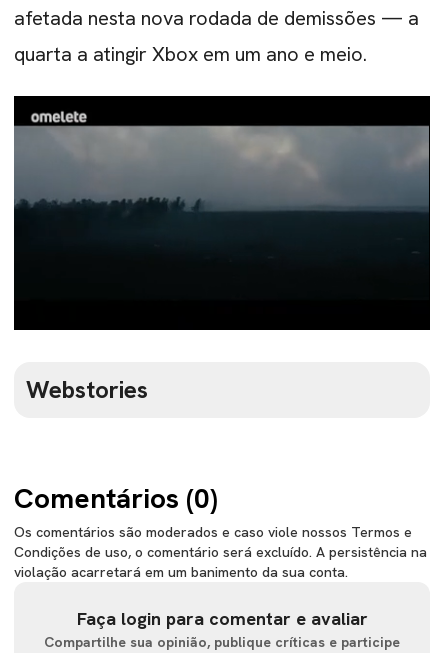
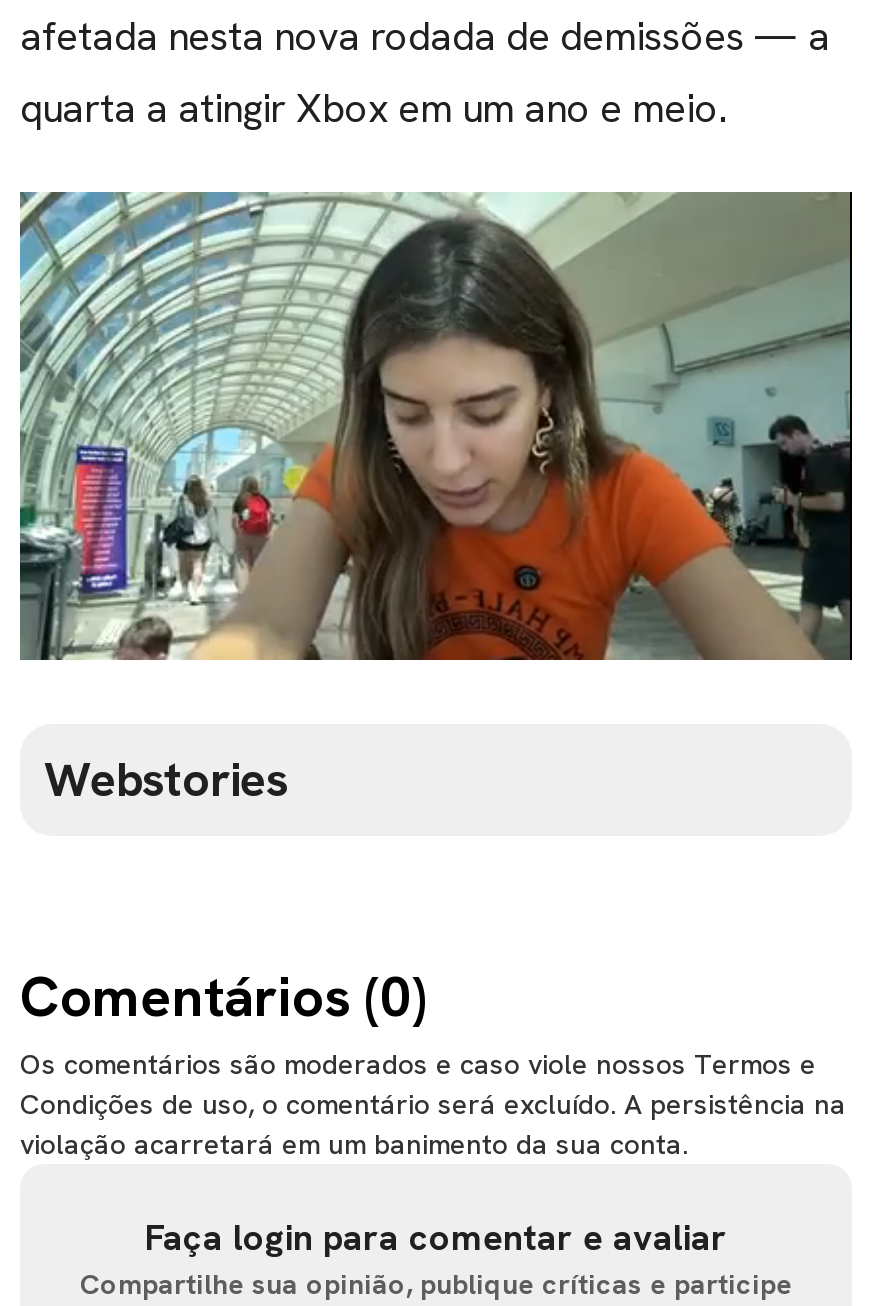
[13,95,430,331] [image] -> [18,190,852,662] [image]

